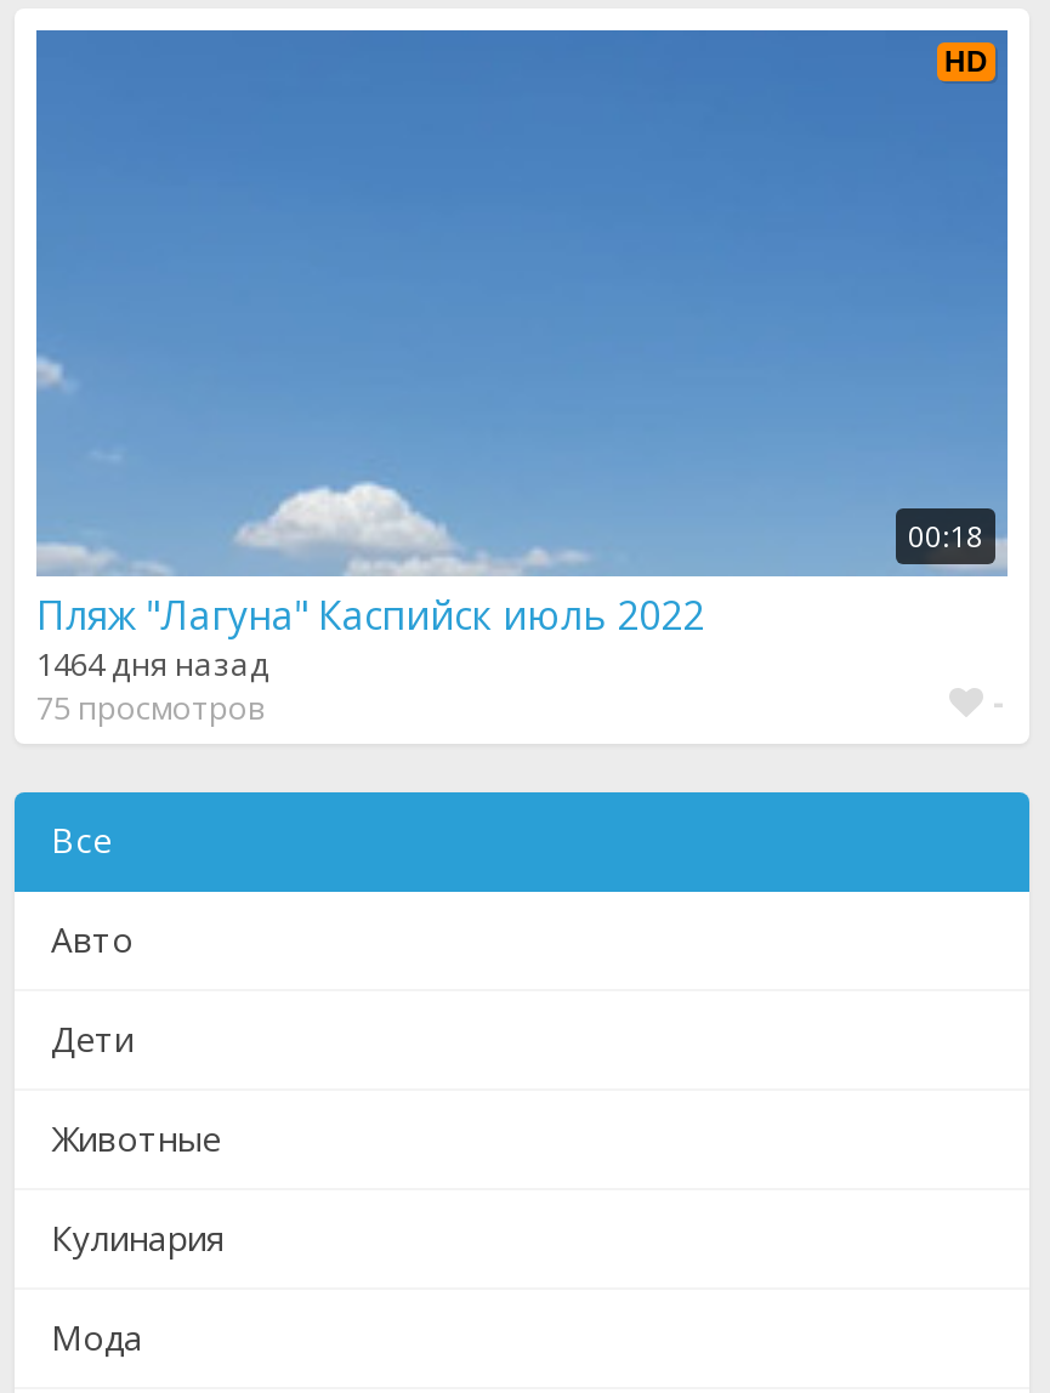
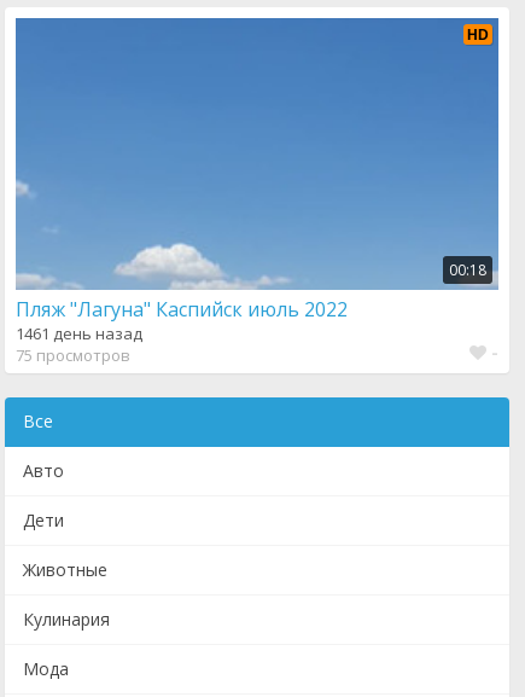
[36,641,269,684] 1464 дня назад -> [16,322,142,344] 1461 день назад

